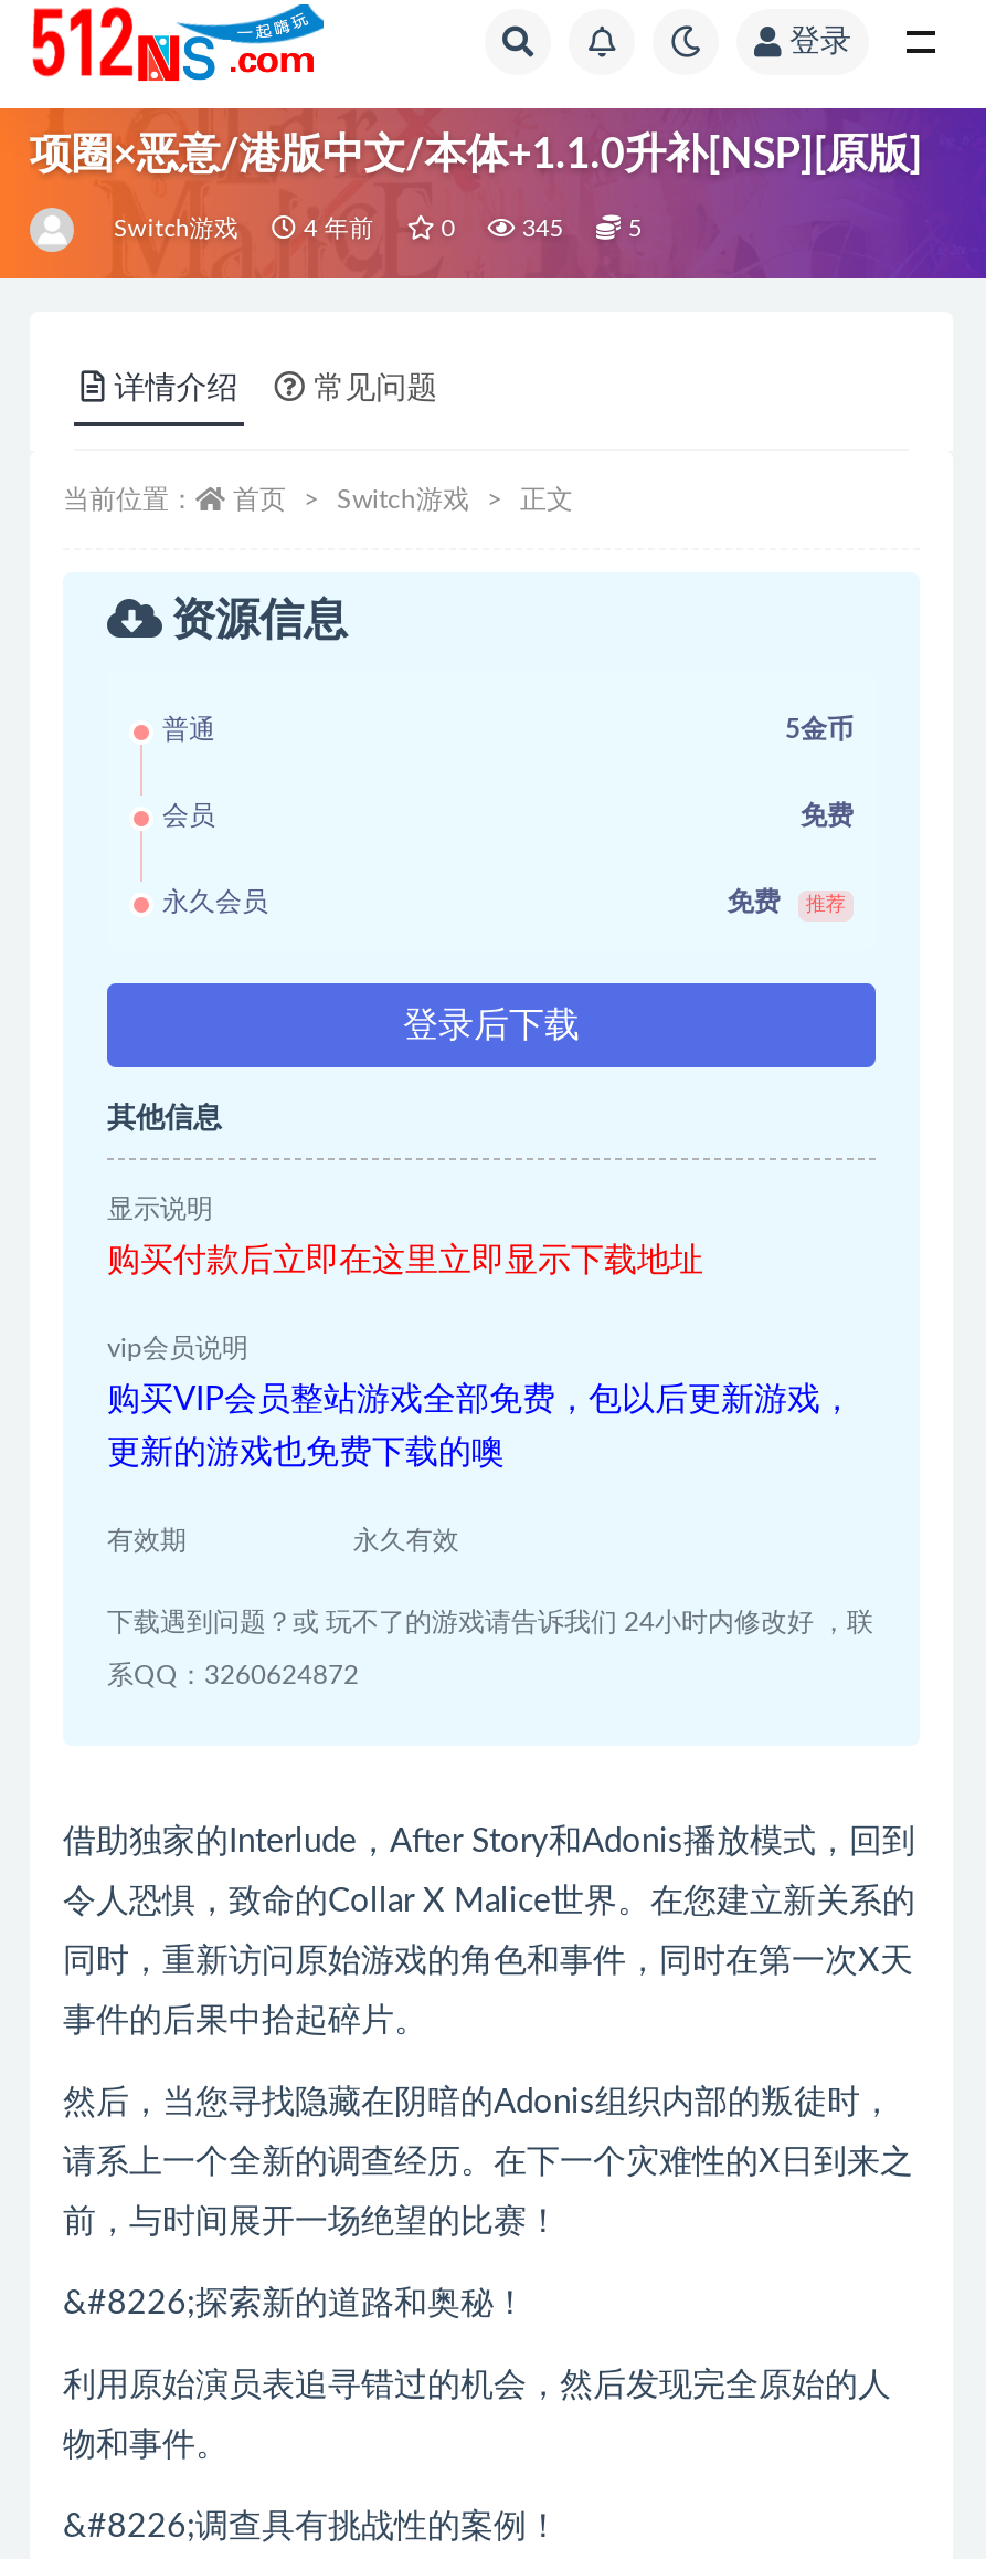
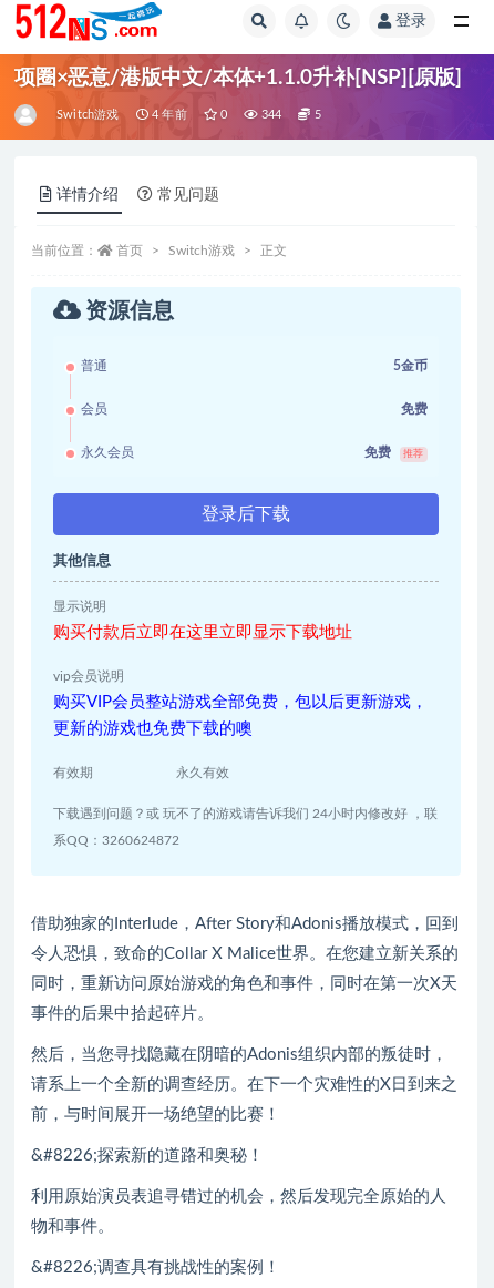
[515,217,563,241] 345 -> [258,109,282,121] 344

